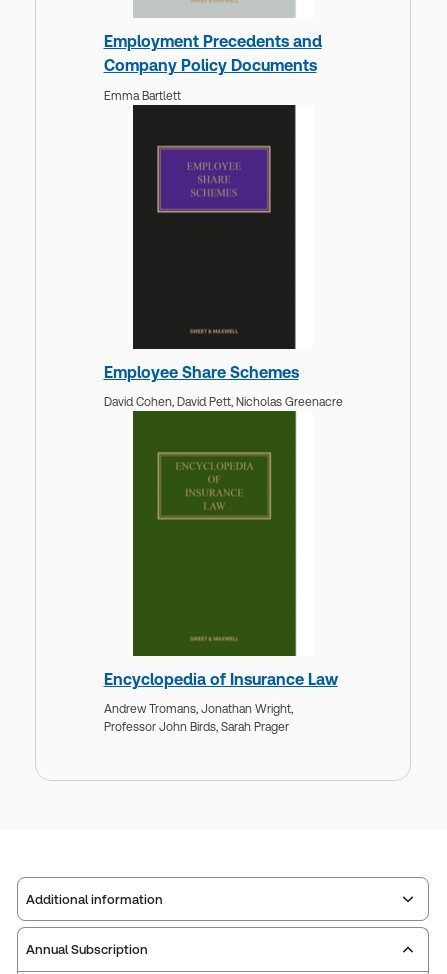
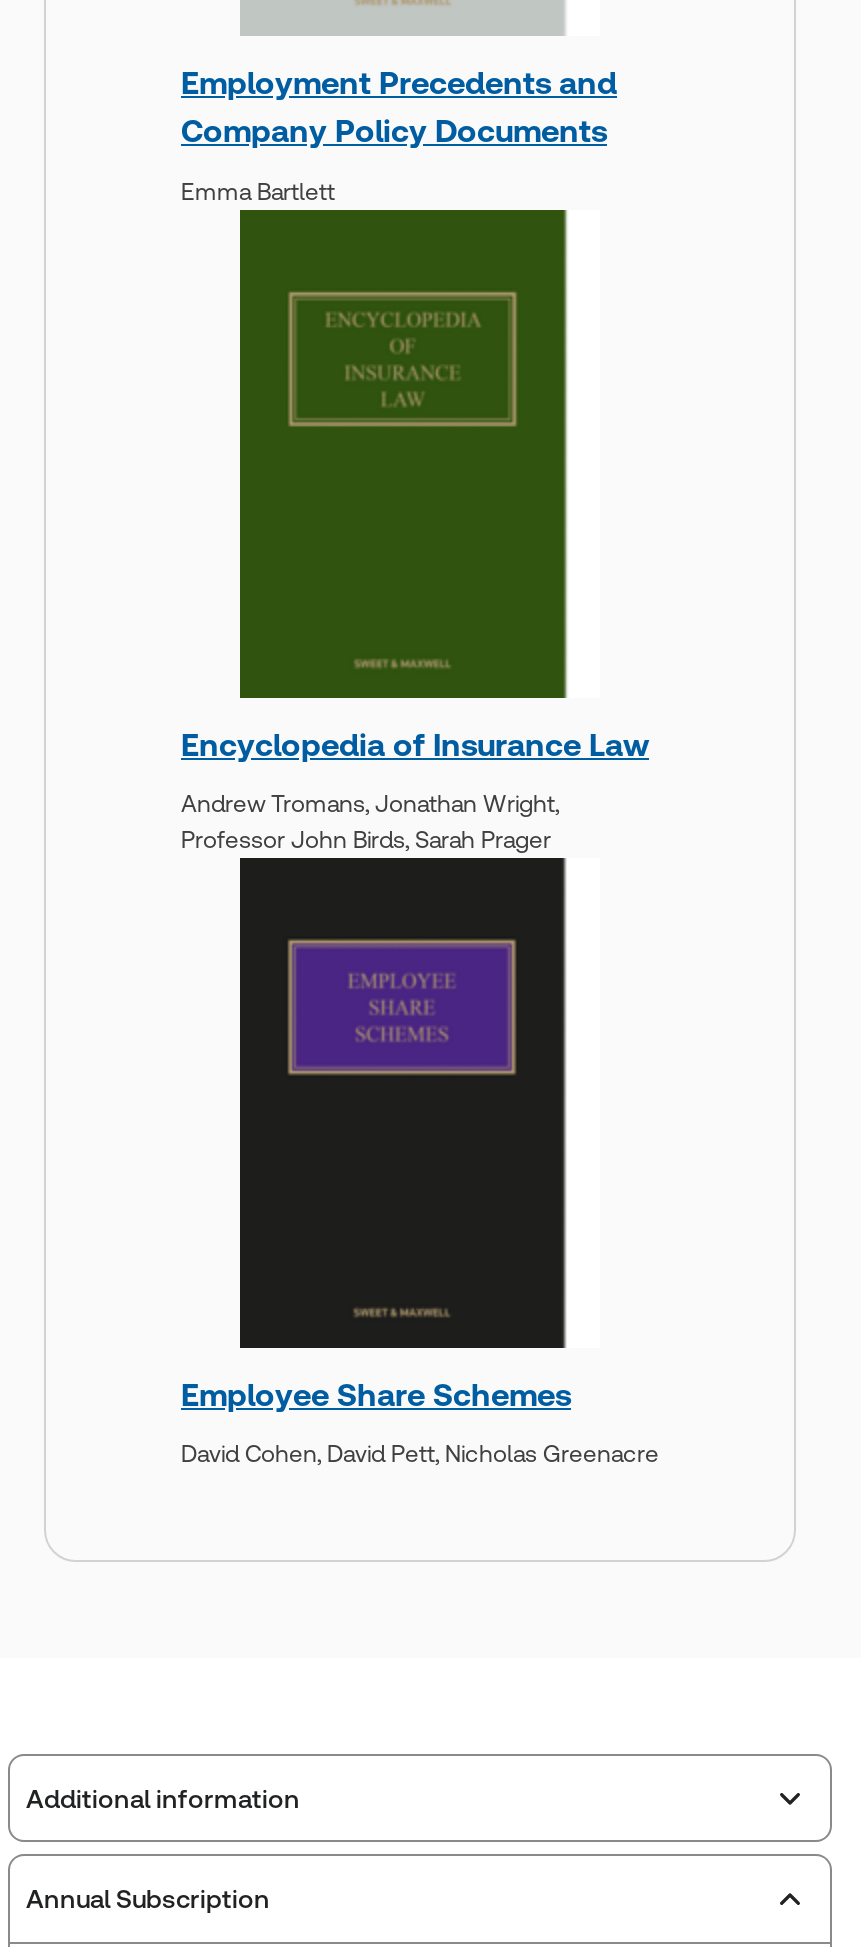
moved [103,105,342,409] -> [181,856,659,1469]: [image] | Employee Share Schemes | David Cohen, David Pett, Nicholas Greenacre
moved [103,669,337,734] -> [181,725,649,855]: Encyclopedia of Insurance Law | Andrew Tromans, Jonathan Wright, | Professor John Birds, Sarah Prager

